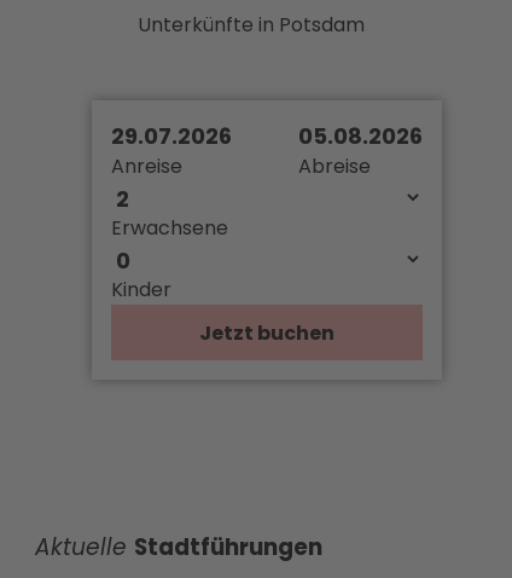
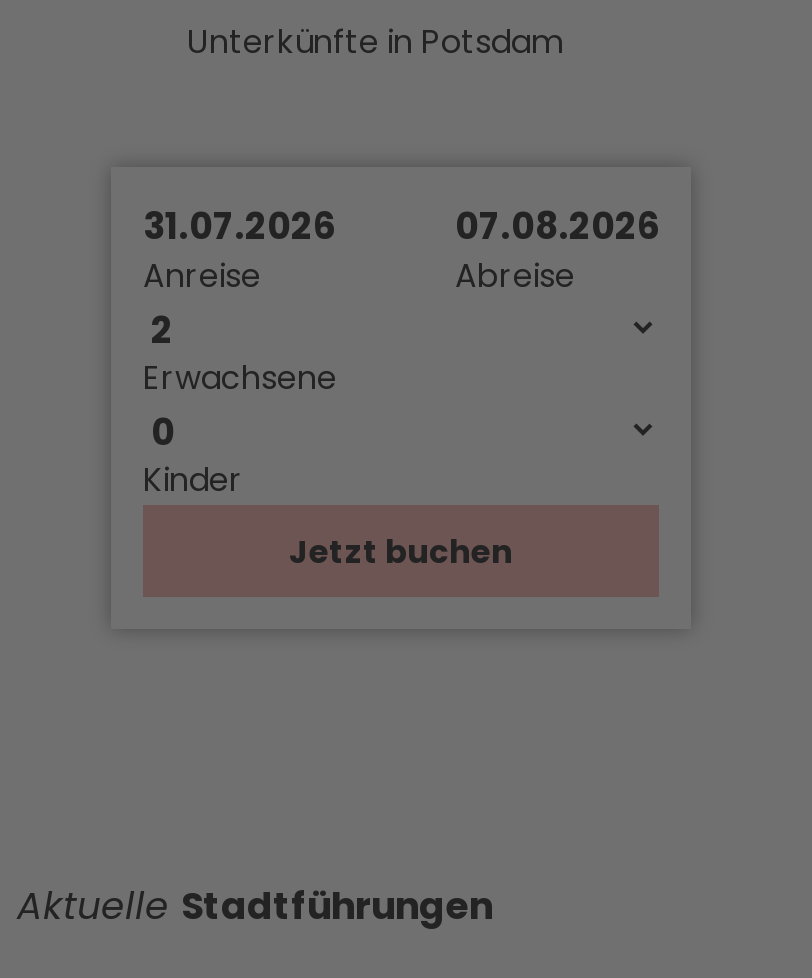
[111,121,232,151] 29.07.2026 -> [143,201,335,251] 31.07.2026
[298,121,423,151] 05.08.2026 -> [455,201,659,251] 07.08.2026

